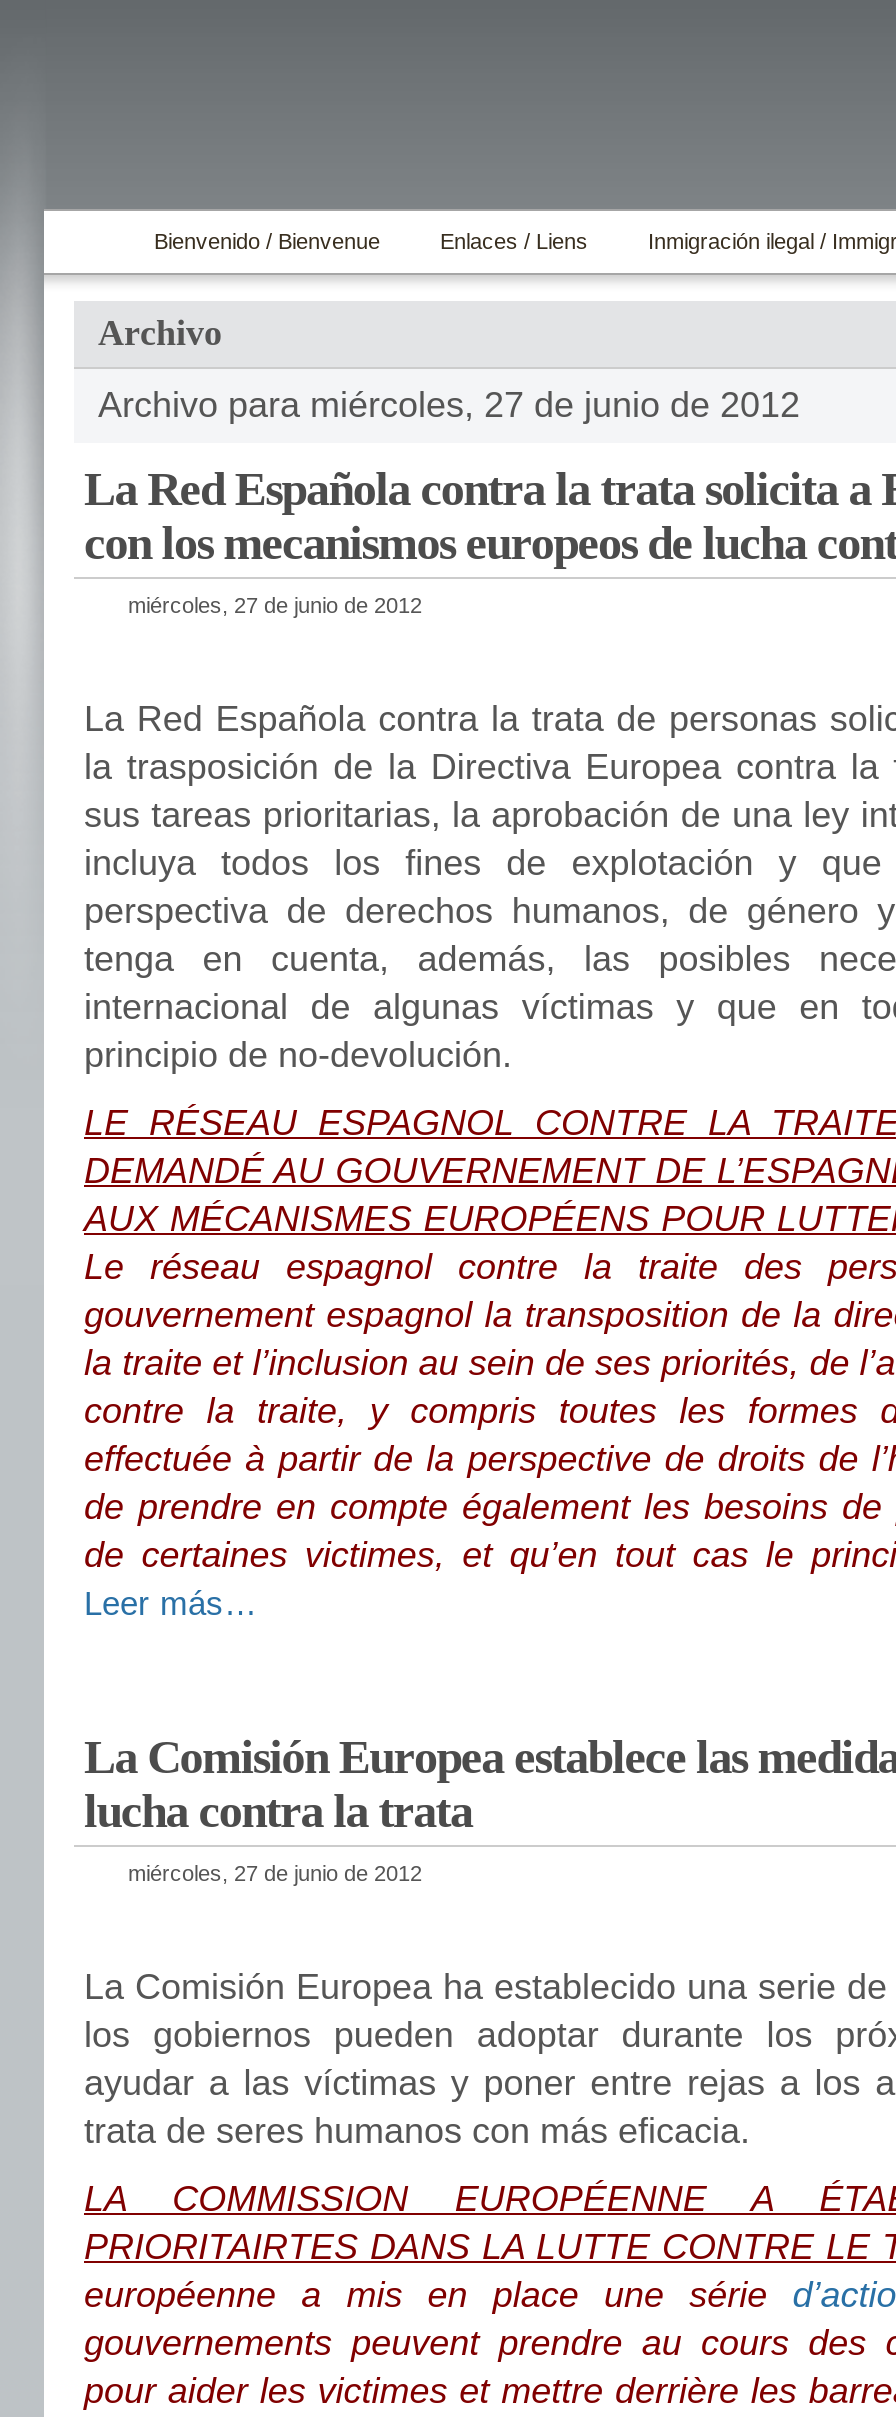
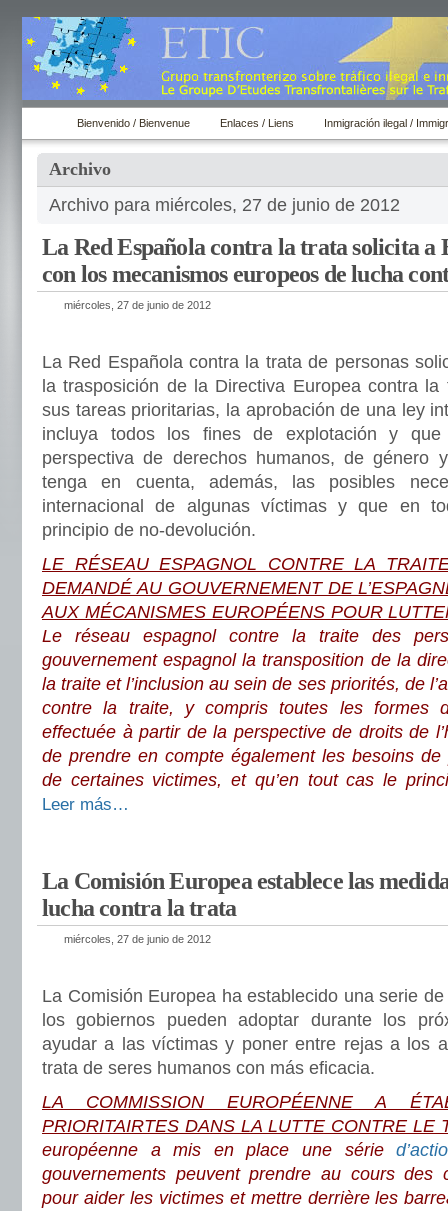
none -> [21,16,445,101] [image]

